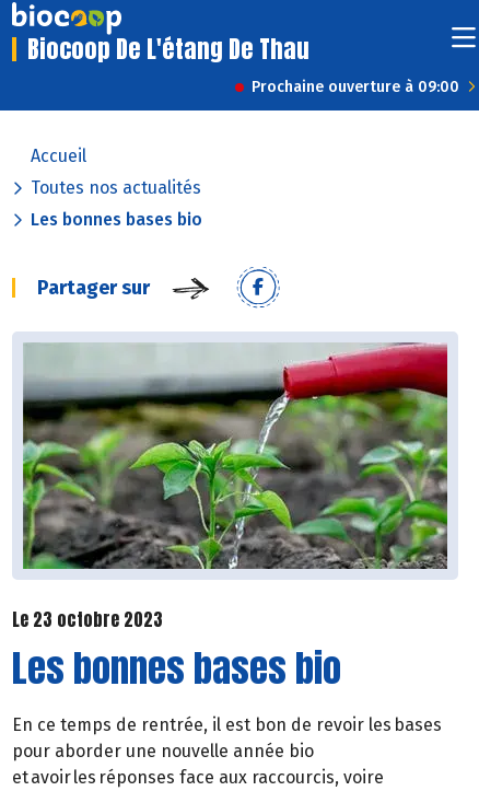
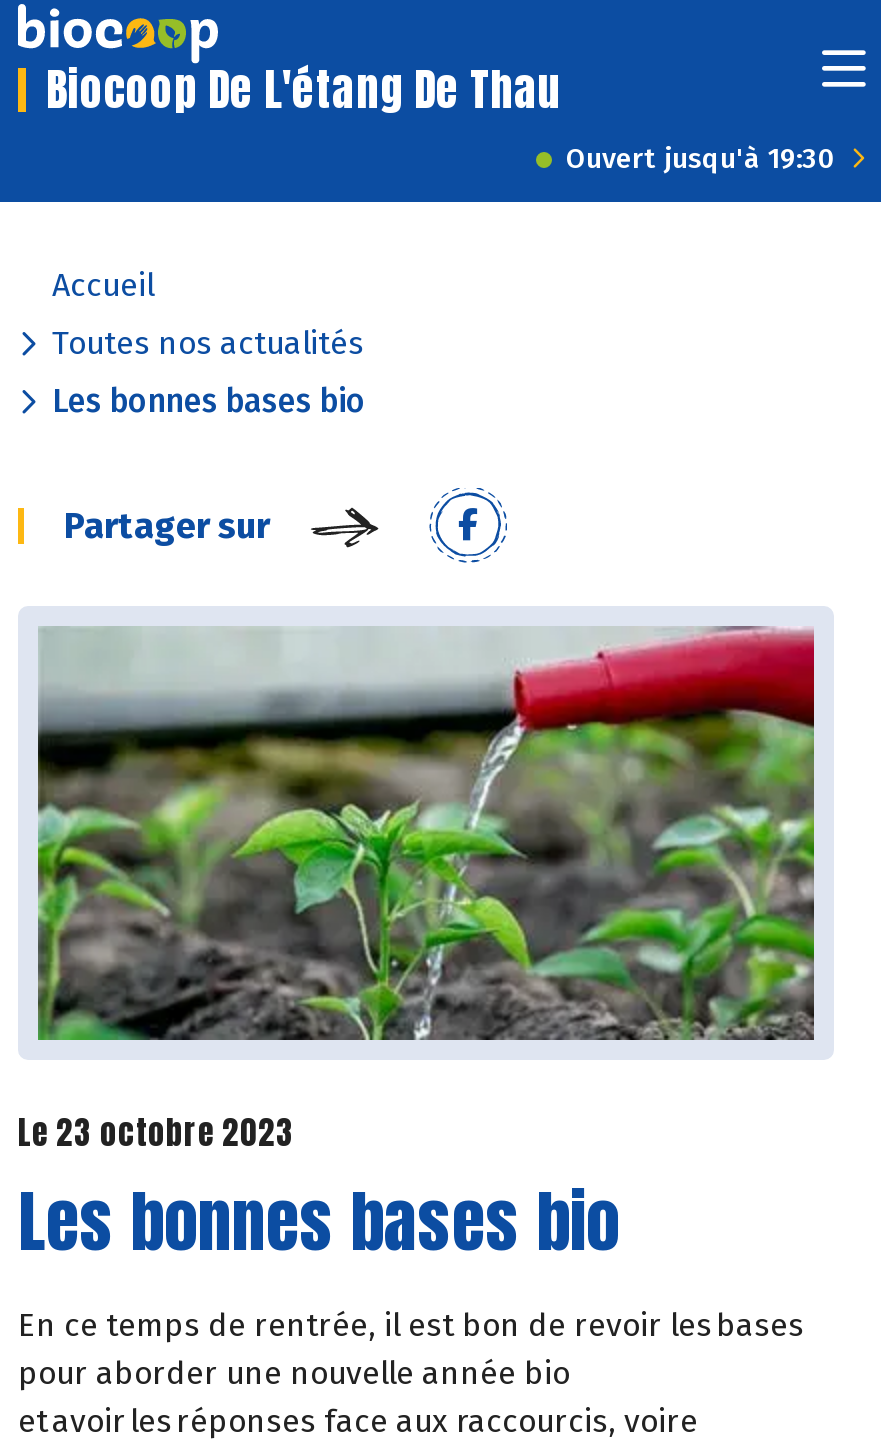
[252,78,459,96] Prochaine ouverture à 09:00 -> [566,142,836,176] Ouvert jusqu'à 19:30

